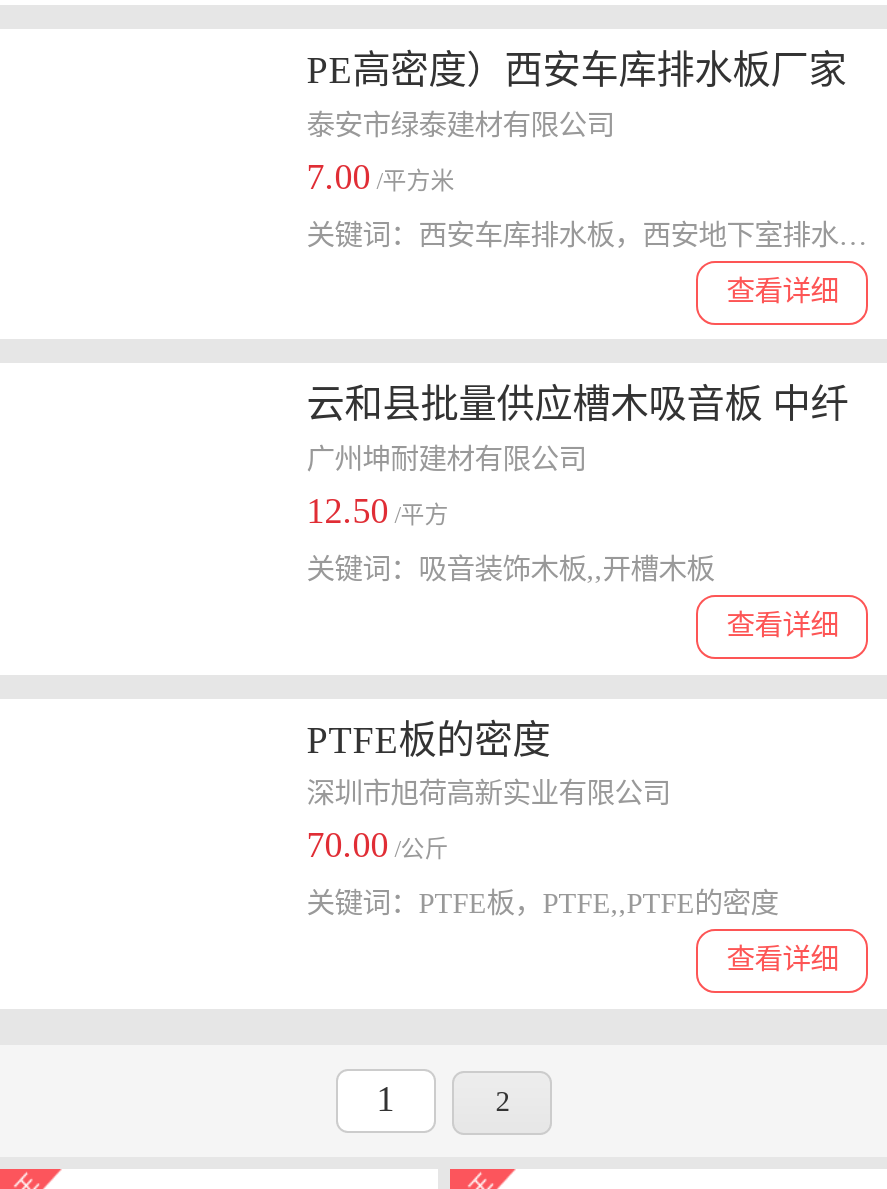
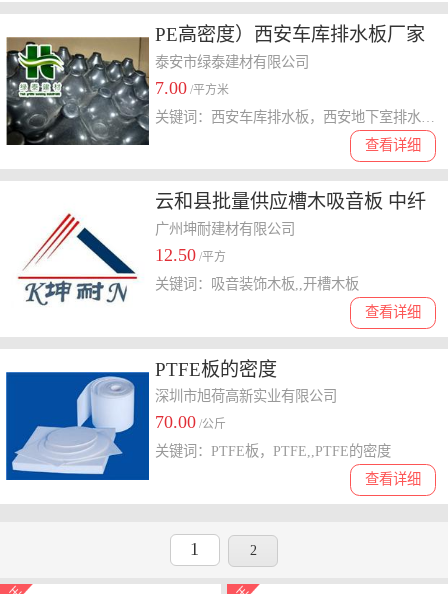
none -> [5,36,150,146] [image]
none -> [17,213,138,306] [image]
none -> [5,371,150,481] [image]

